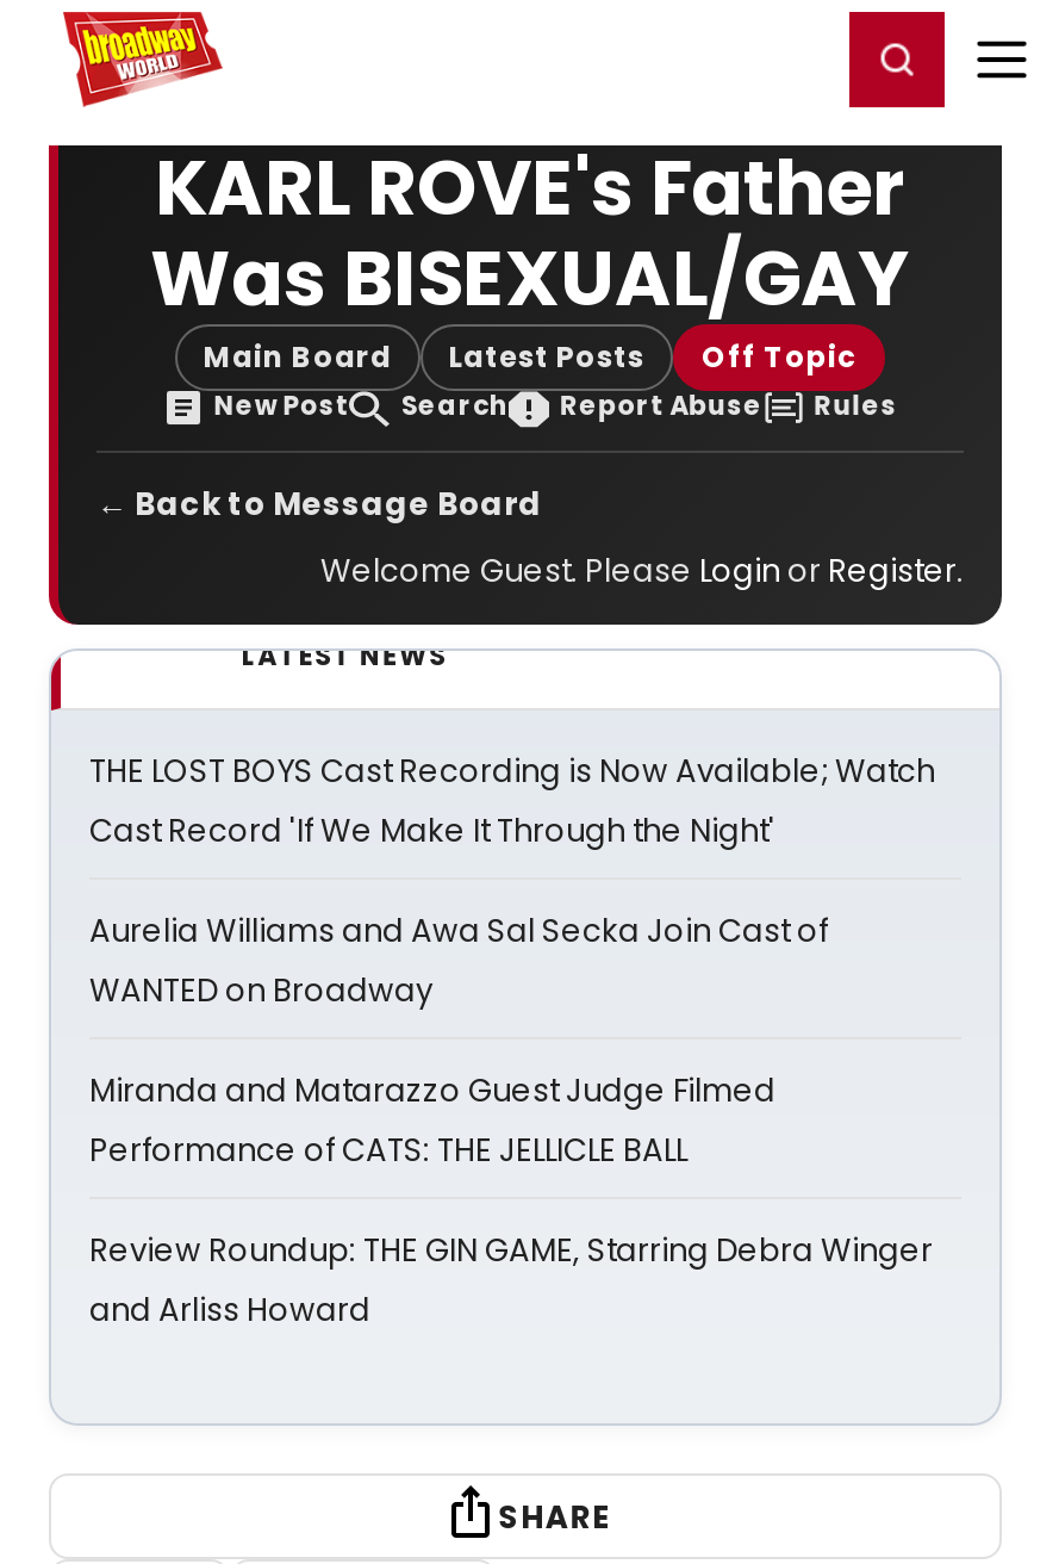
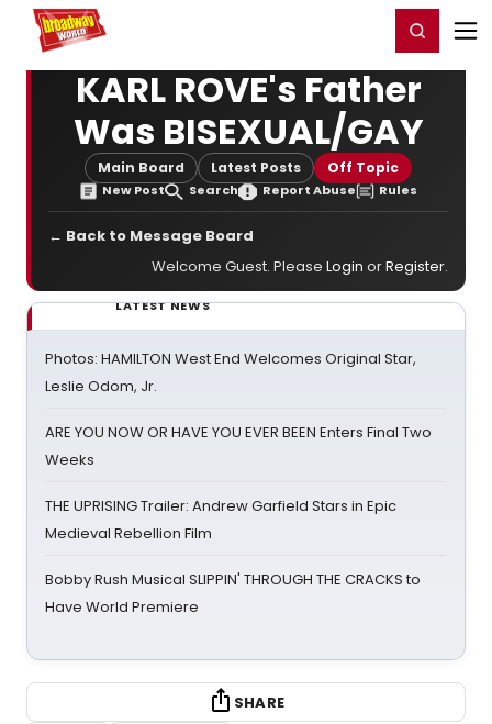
[89,749,935,854] THE LOST BOYS Cast Recording is Now Available; Watch | Cast Record 'If We Make It Through the Night' -> [45,348,416,397] Photos: HAMILTON West End Welcomes Original Star, | Leslie Odom, Jr.
[89,908,828,1013] Aurelia Williams and Awa Sal Secka Join Cast of | WANTED on Broadway -> [45,422,432,470] ARE YOU NOW OR HAVE YOU EVER BEEN Enters Final Two | Weeks
[89,1068,775,1173] Miranda and Matarazzo Guest Judge Filmed | Performance of CATS: THE JELLICLE BALL -> [45,495,396,544] THE UPRISING Trailer: Andrew Garfield Stars in Epic | Medieval Rebellion Film
[89,1228,933,1333] Review Roundup: THE GIN GAME, Starring Debra Winger | and Arliss Howard -> [45,569,421,617] Bobby Rush Musical SLIPPIN' THROUGH THE CRACKS to | Have World Premiere

